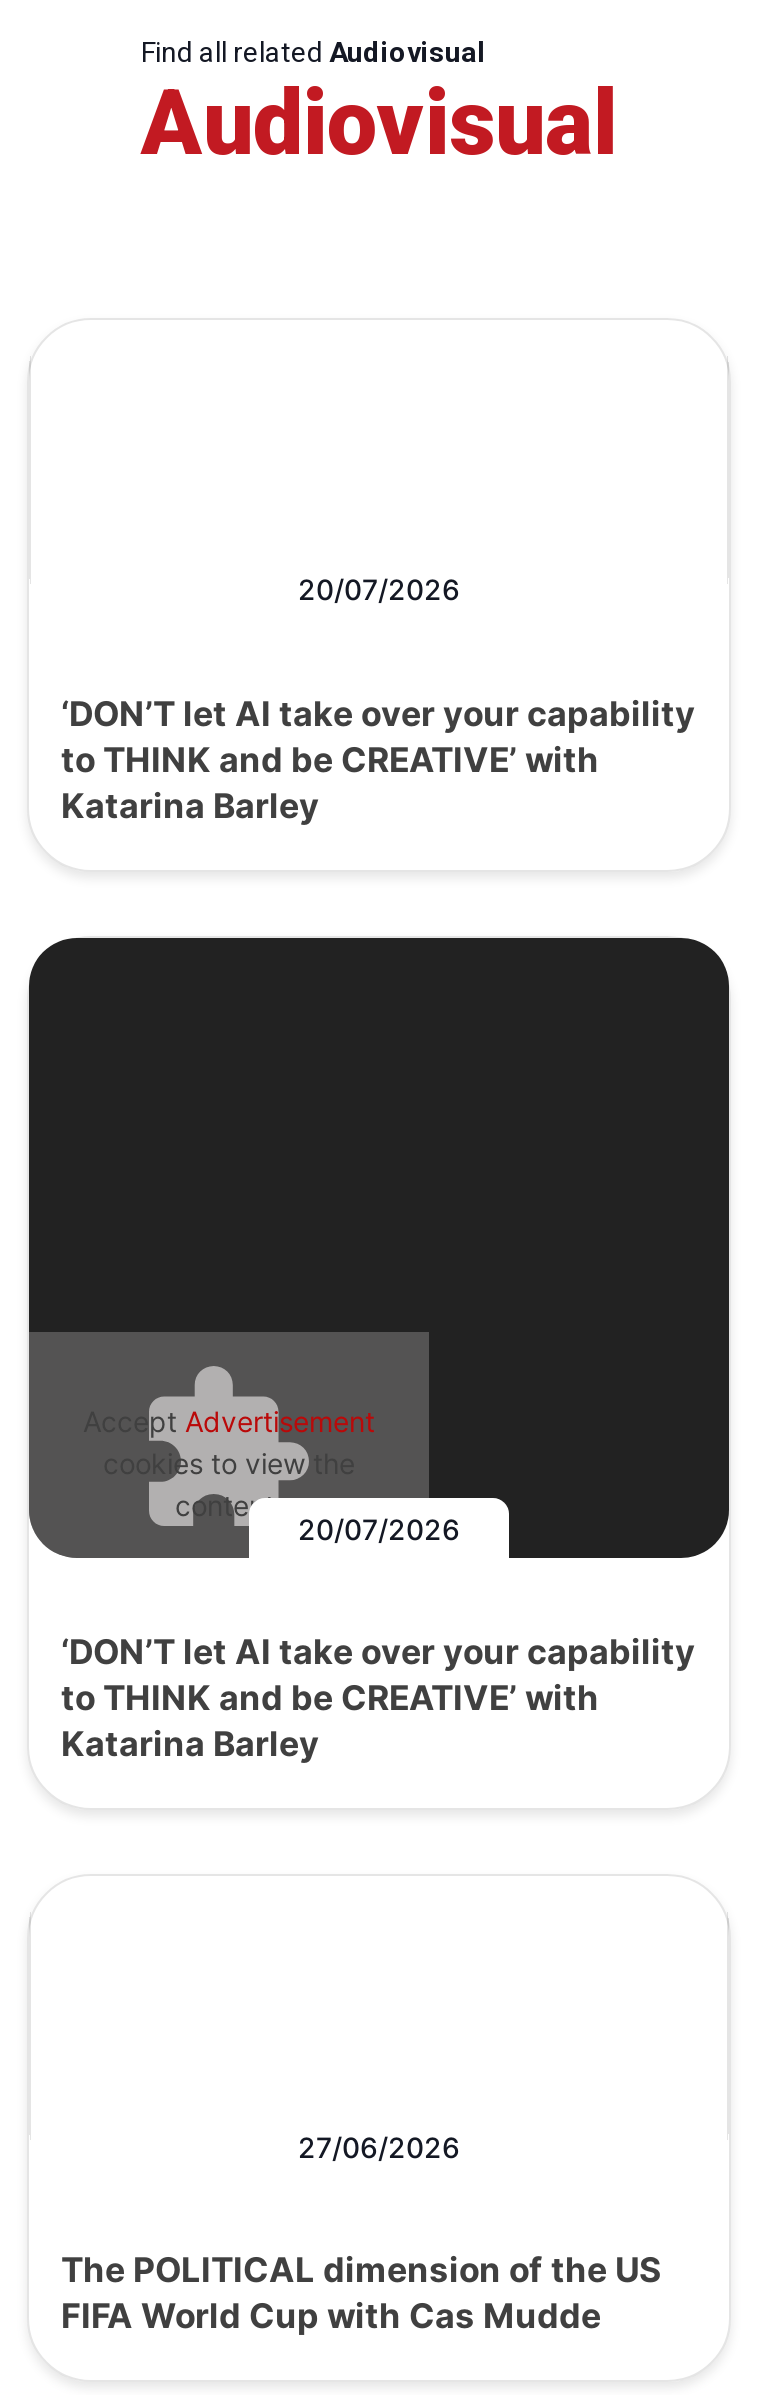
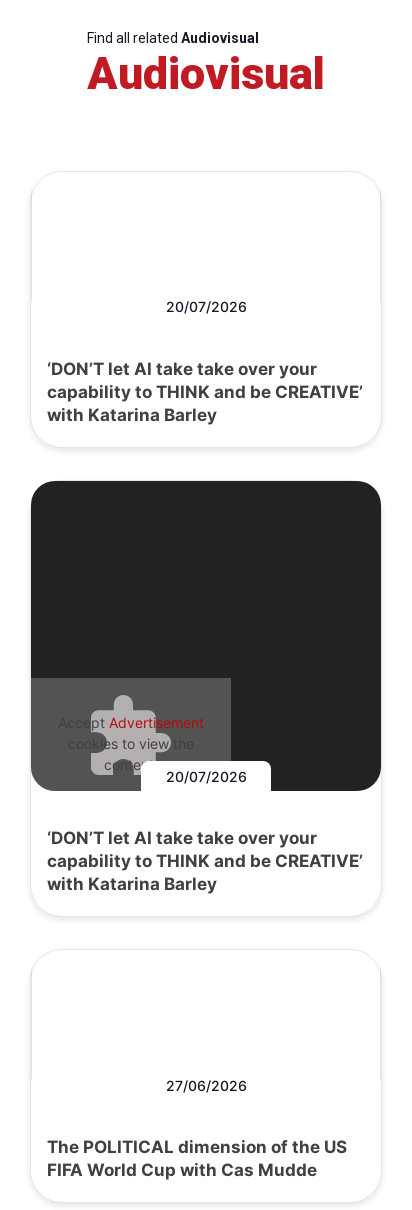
[61,693,695,825] ‘DON’T let AI take over your capability | to THINK and be CREATIVE’ with | Katarina Barley -> [47,359,363,425] ‘DON’T let AI take take over your | capability to THINK and be CREATIVE’ | with Katarina Barley
[61,1633,695,1765] ‘DON’T let AI take over your capability | to THINK and be CREATIVE’ with | Katarina Barley -> [47,828,363,894] ‘DON’T let AI take take over your | capability to THINK and be CREATIVE’ | with Katarina Barley

